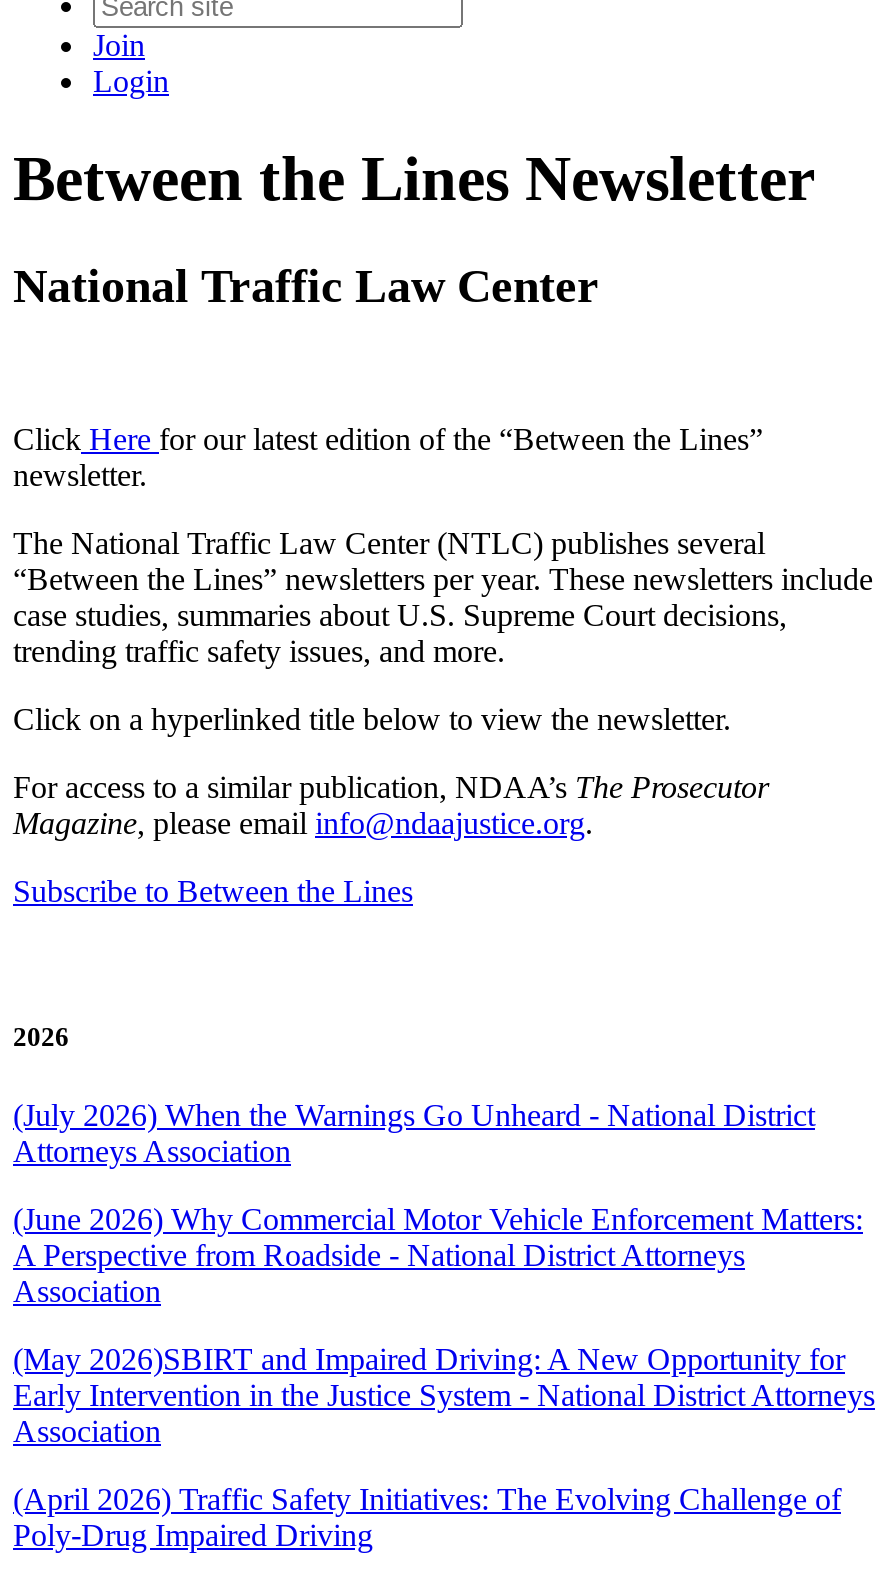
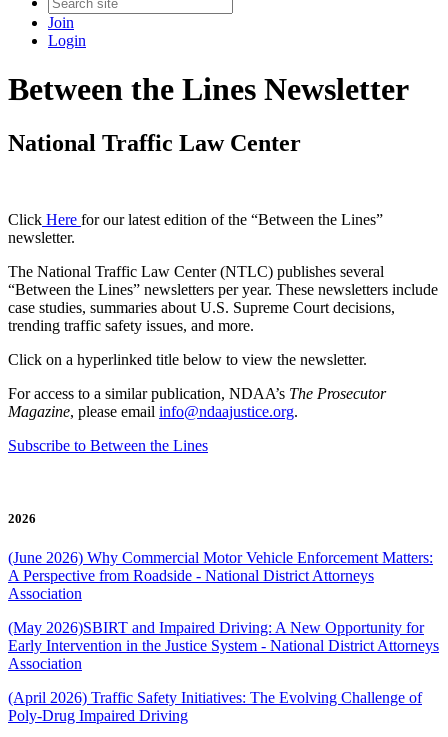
[13,1098,815,1168] (July 2026) When the Warnings Go Unheard - National District | Attorneys Association -> none

